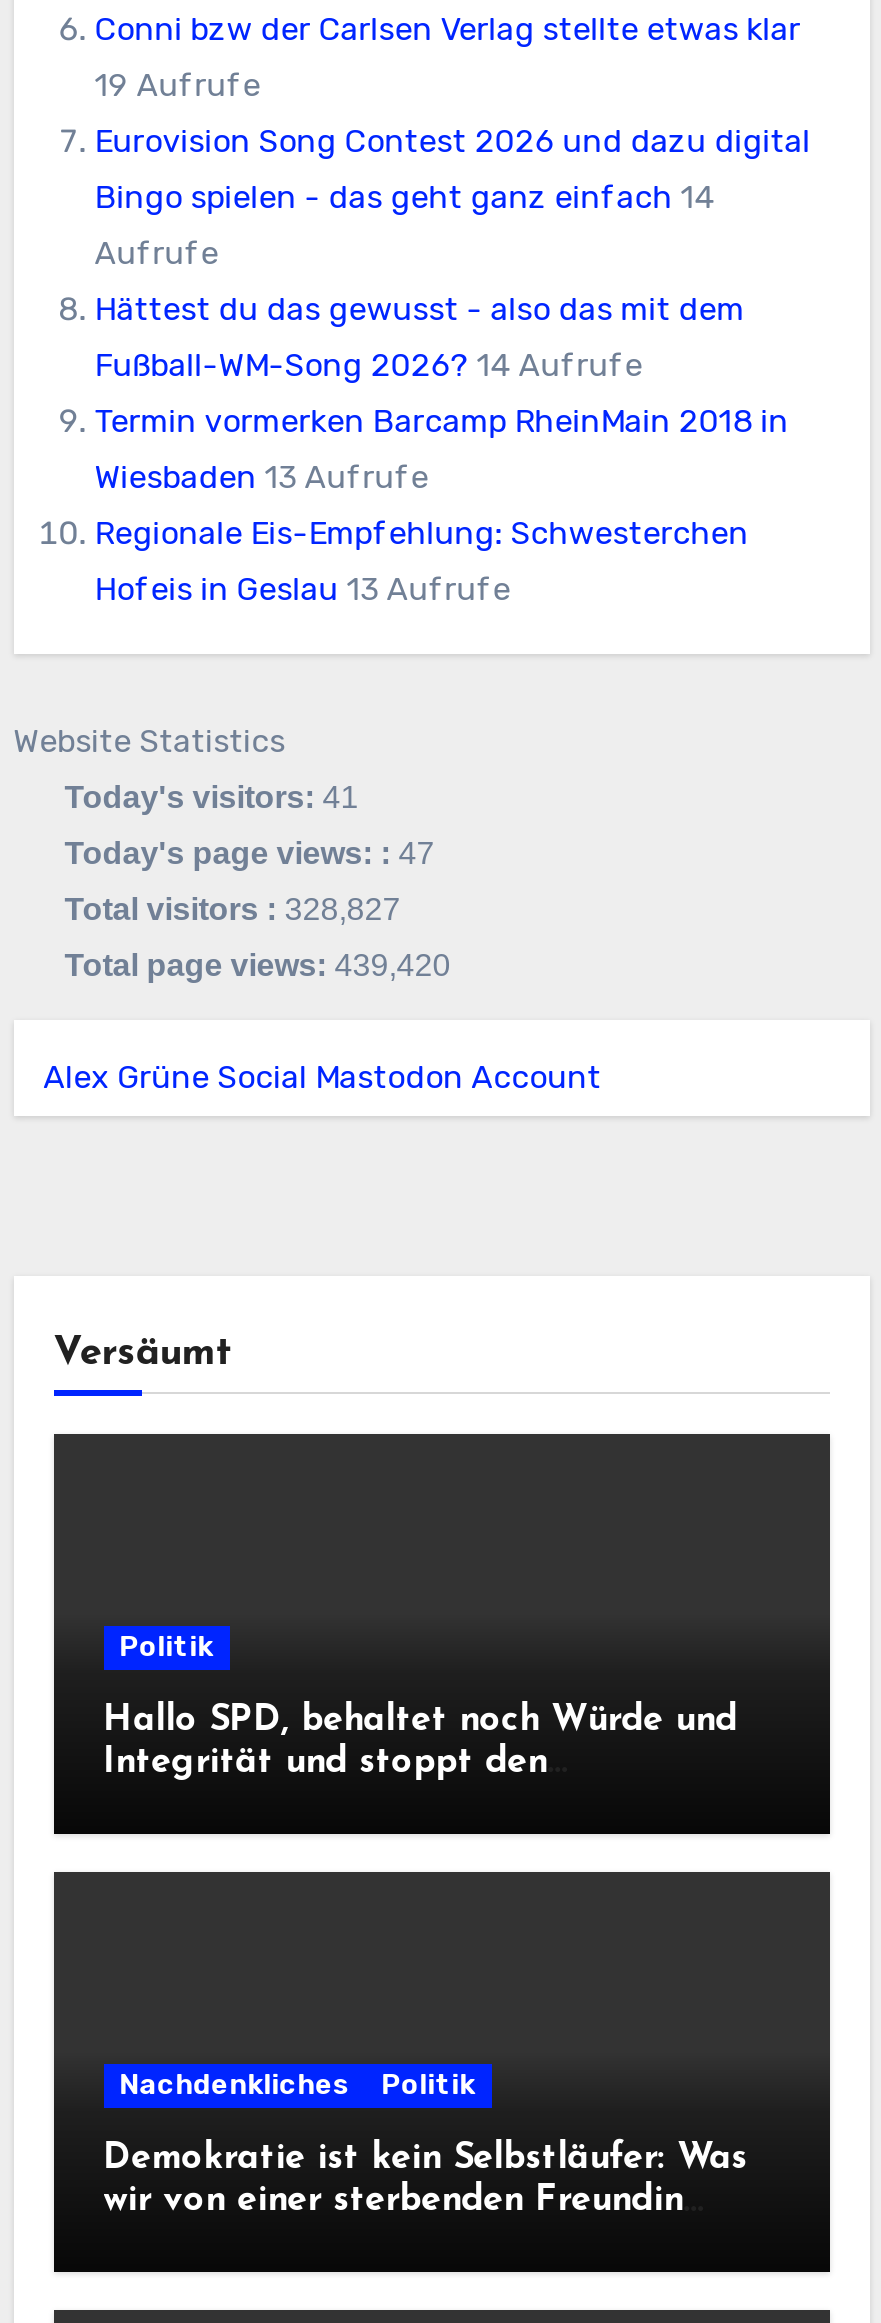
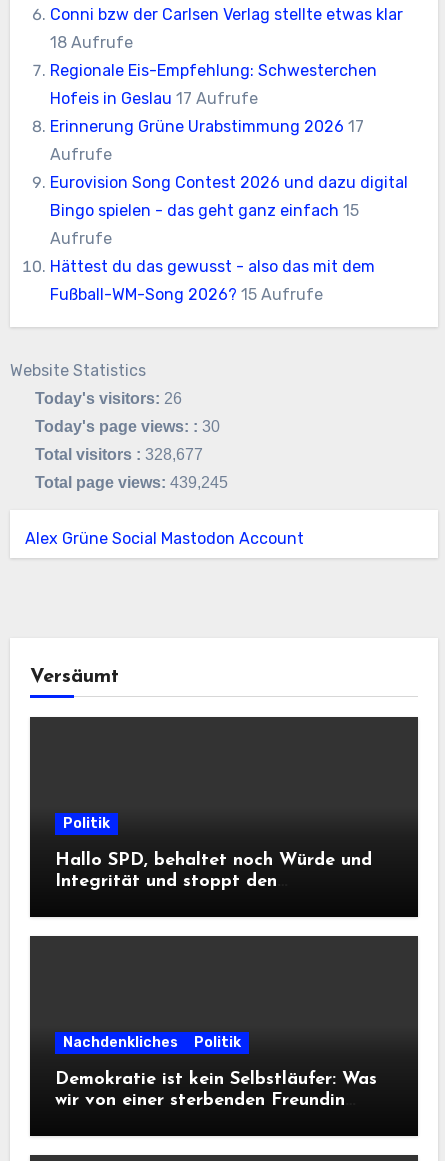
[94,67,260,105] 19 Aufrufe -> [50,33,364,164] 18 Aufrufe | Hofeis in Geslau 17 Aufrufe | Erinnerung Grüne Urabstimmung 2026 17 | Aufrufe
moved [94,123,810,161] -> [50,173,408,192]: Eurovision Song Contest 2026 und dazu digital
[94,179,714,217] Bingo spielen - das geht ganz einfach 14 -> [50,201,359,220] Bingo spielen - das geht ganz einfach 15
moved [94,235,744,329] -> [50,229,375,276]: Aufrufe | Hättest du das gewusst - also das mit dem
[94,347,788,609] Fußball-WM-Song 2026? 14 Aufrufe | Termin vormerken Barcamp RheinMain 2018 in | Wiesbaden 13 Aufrufe | Hofeis in Geslau 13 Aufrufe -> [50,285,323,304] Fußball-WM-Song 2026? 15 Aufrufe
moved [94,515,748,553] -> [50,61,377,80]: Regionale Eis-Empfehlung: Schwesterchen
[64,781,358,815] Today's visitors: 41 -> [35,390,182,407] Today's visitors: 26
[64,837,434,871] Today's page views: : 47 -> [35,418,220,435] Today's page views: : 30
[64,893,400,927] Total visitors : 328,827 -> [35,446,203,463] Total visitors : 328,677
[64,949,450,983] Total page views: 439,420 -> [35,474,228,491] Total page views: 439,245

